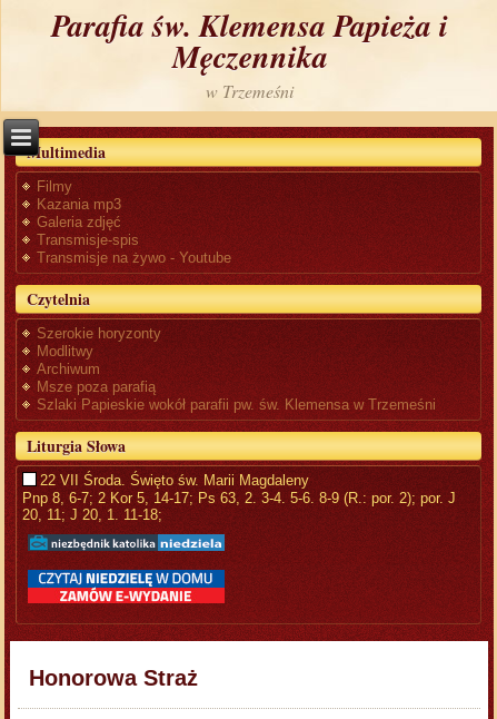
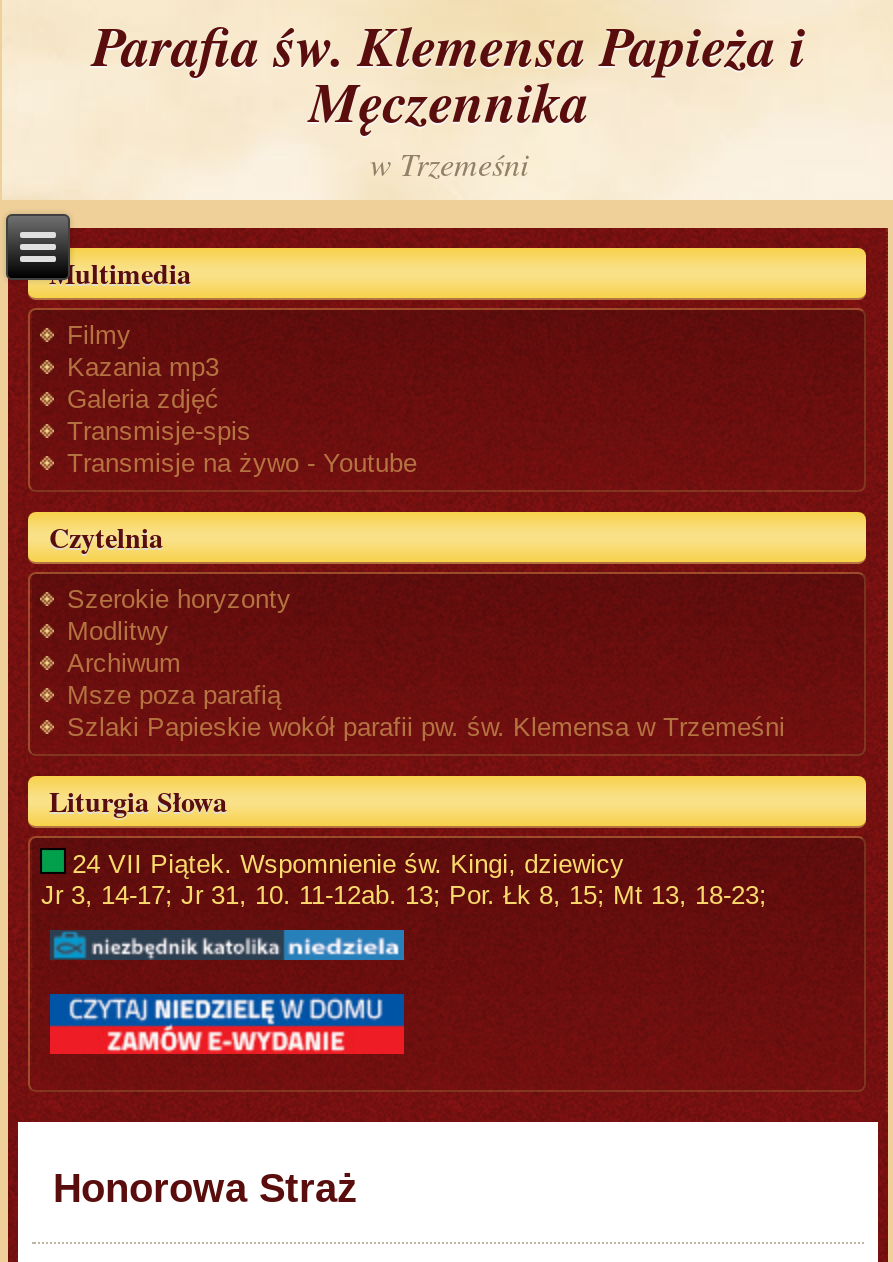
[23,473,456,523] 22 VII Środa. Święto św. Marii Magdaleny | Pnp 8, 6-7; 2 Kor 5, 14-17; Ps 63, 2. 3-4. 5-6. 8-9 (R.: por. 2); por. J | 20, 11; J 20, 1. 11-18; -> [41,850,767,910] 24 VII Piątek. Wspomnienie św. Kingi, dziewicy | Jr 3, 14-17; Jr 31, 10. 11-12ab. 13; Por. Łk 8, 15; Mt 13, 18-23;

